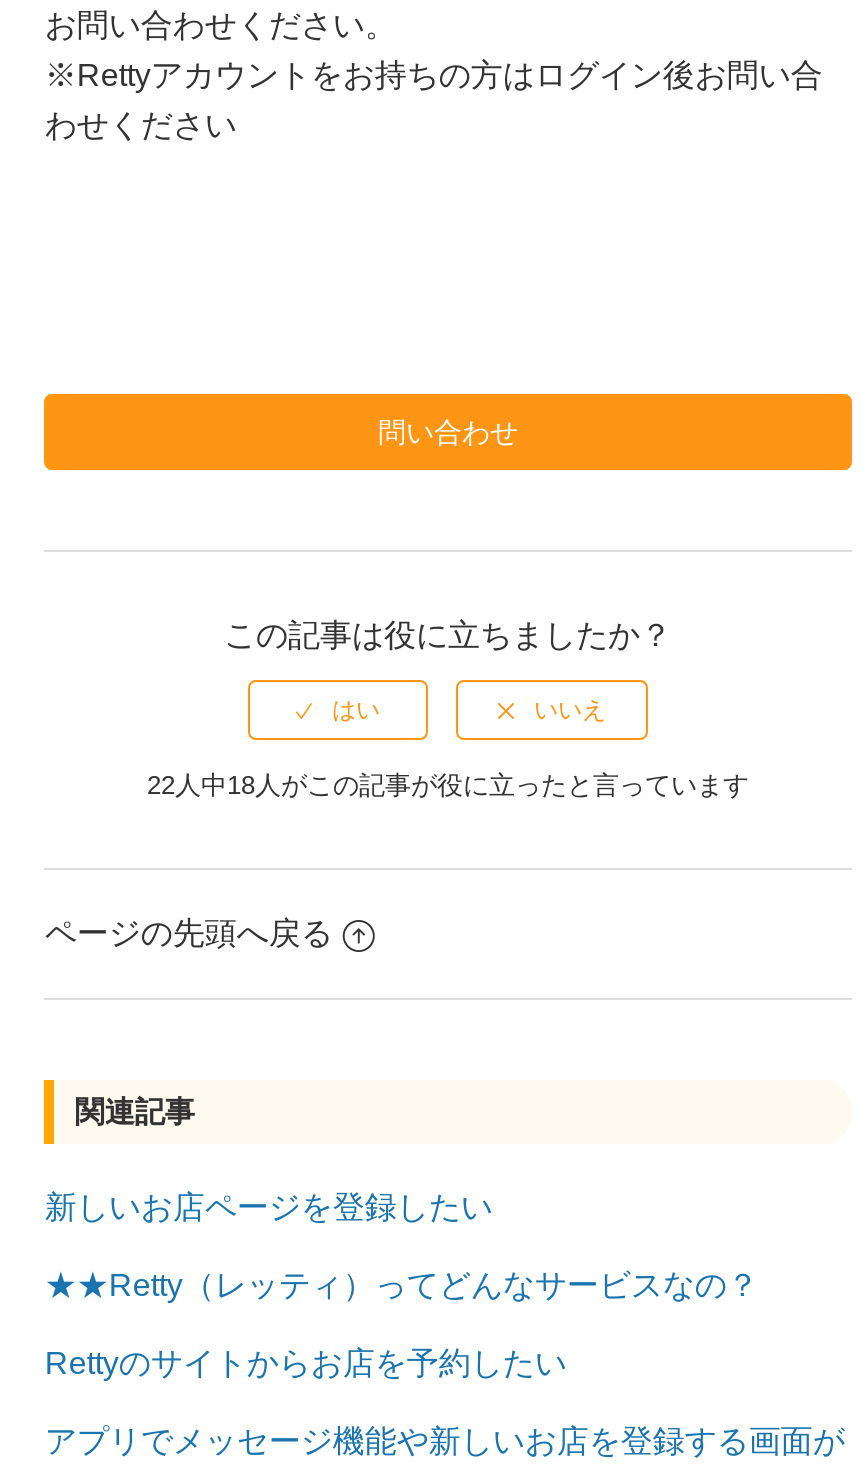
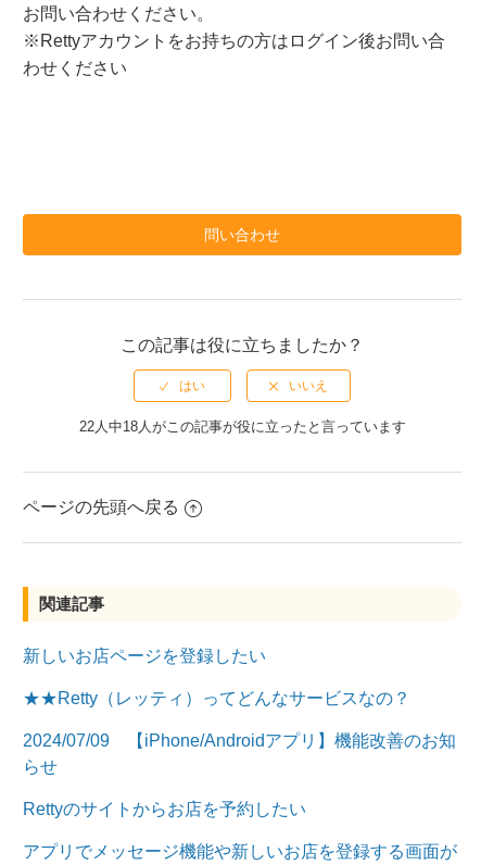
none -> [23,731,456,776] 2024/07/09 【iPhone/Androidアプリ】機能改善のお知 | らせ

